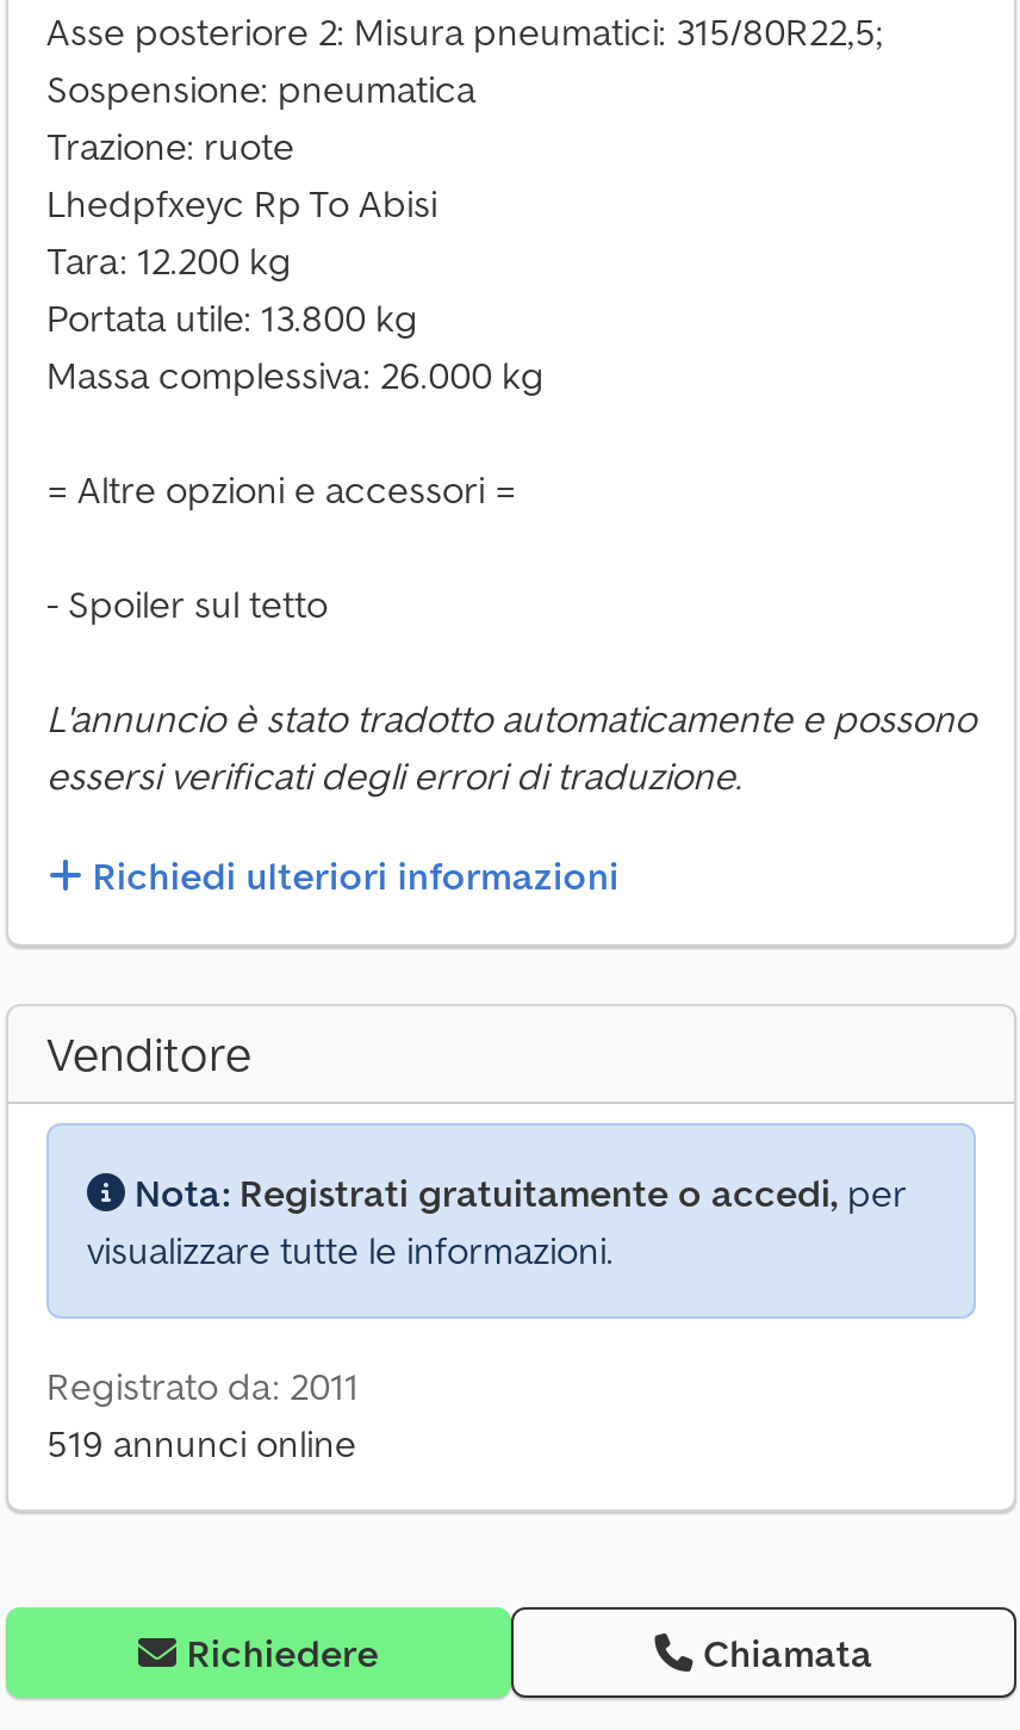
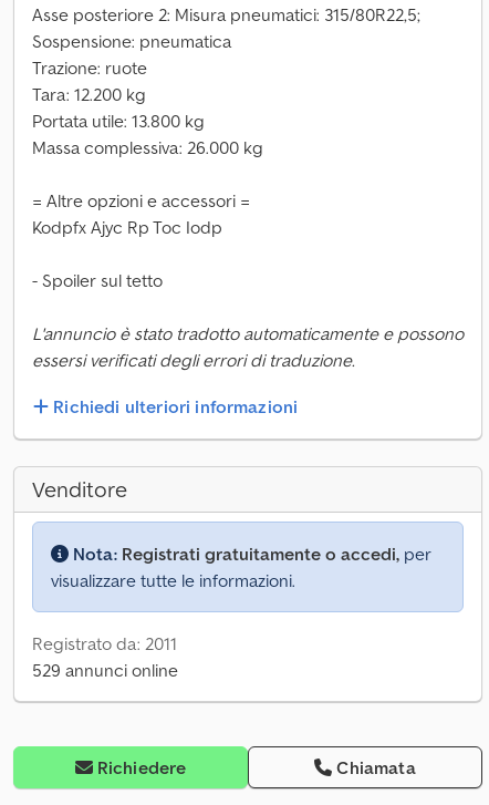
[46,179,437,227] Lhedpfxeyc Rp To Abisi -> none
moved [46,236,545,513] -> [32,83,263,211]: Tara: 12.200 kg | Portata utile: 13.800 kg | Massa complessiva: 26.000 kg | = Altre opzioni e accessori =
none -> [32,216,222,238] Kodpfx Ajyc Rp Toc Iodp
[46,1419,356,1467] 519 annunci online -> [32,659,178,681] 529 annunci online

